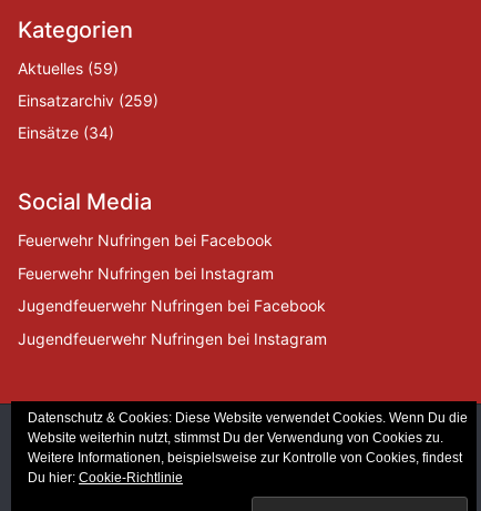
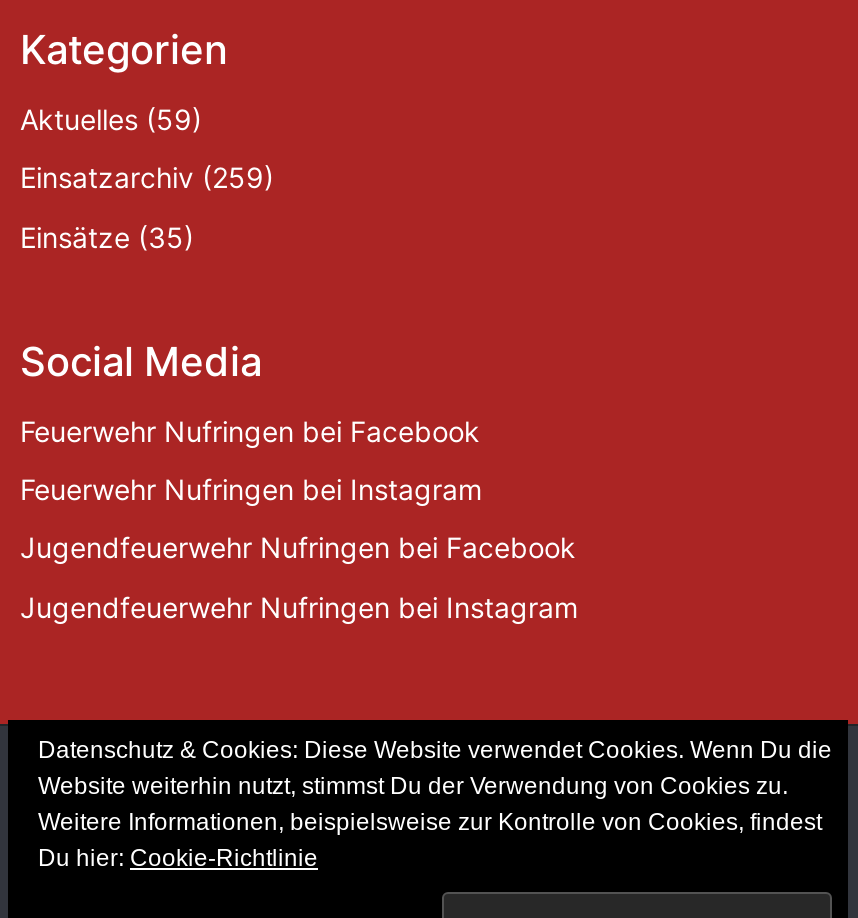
[18,123,114,142] Einsätze (34) -> [20,219,194,253] Einsätze (35)

